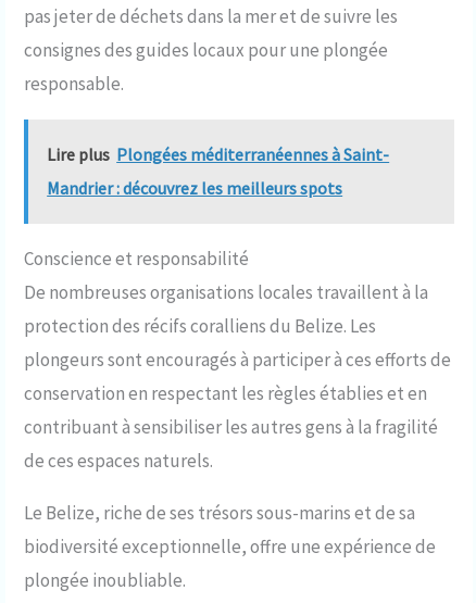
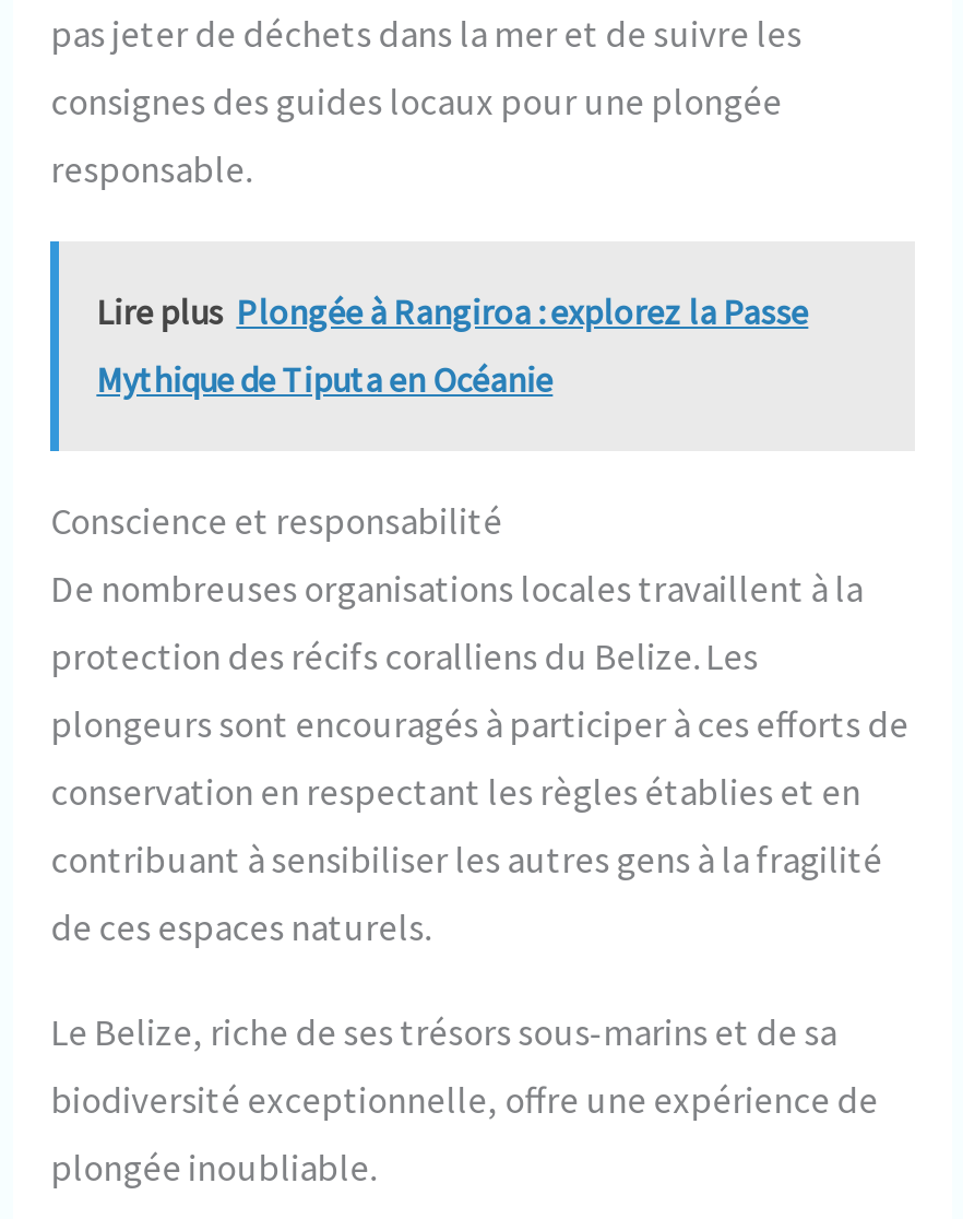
[47,144,389,166] Lire plus Plongées méditerranéennes à Saint- -> [97,289,808,333] Lire plus Plongée à Rangiroa : explorez la Passe
[47,178,343,199] Mandrier : découvrez les meilleurs spots -> [97,357,553,401] Mythique de Tiputa en Océanie

